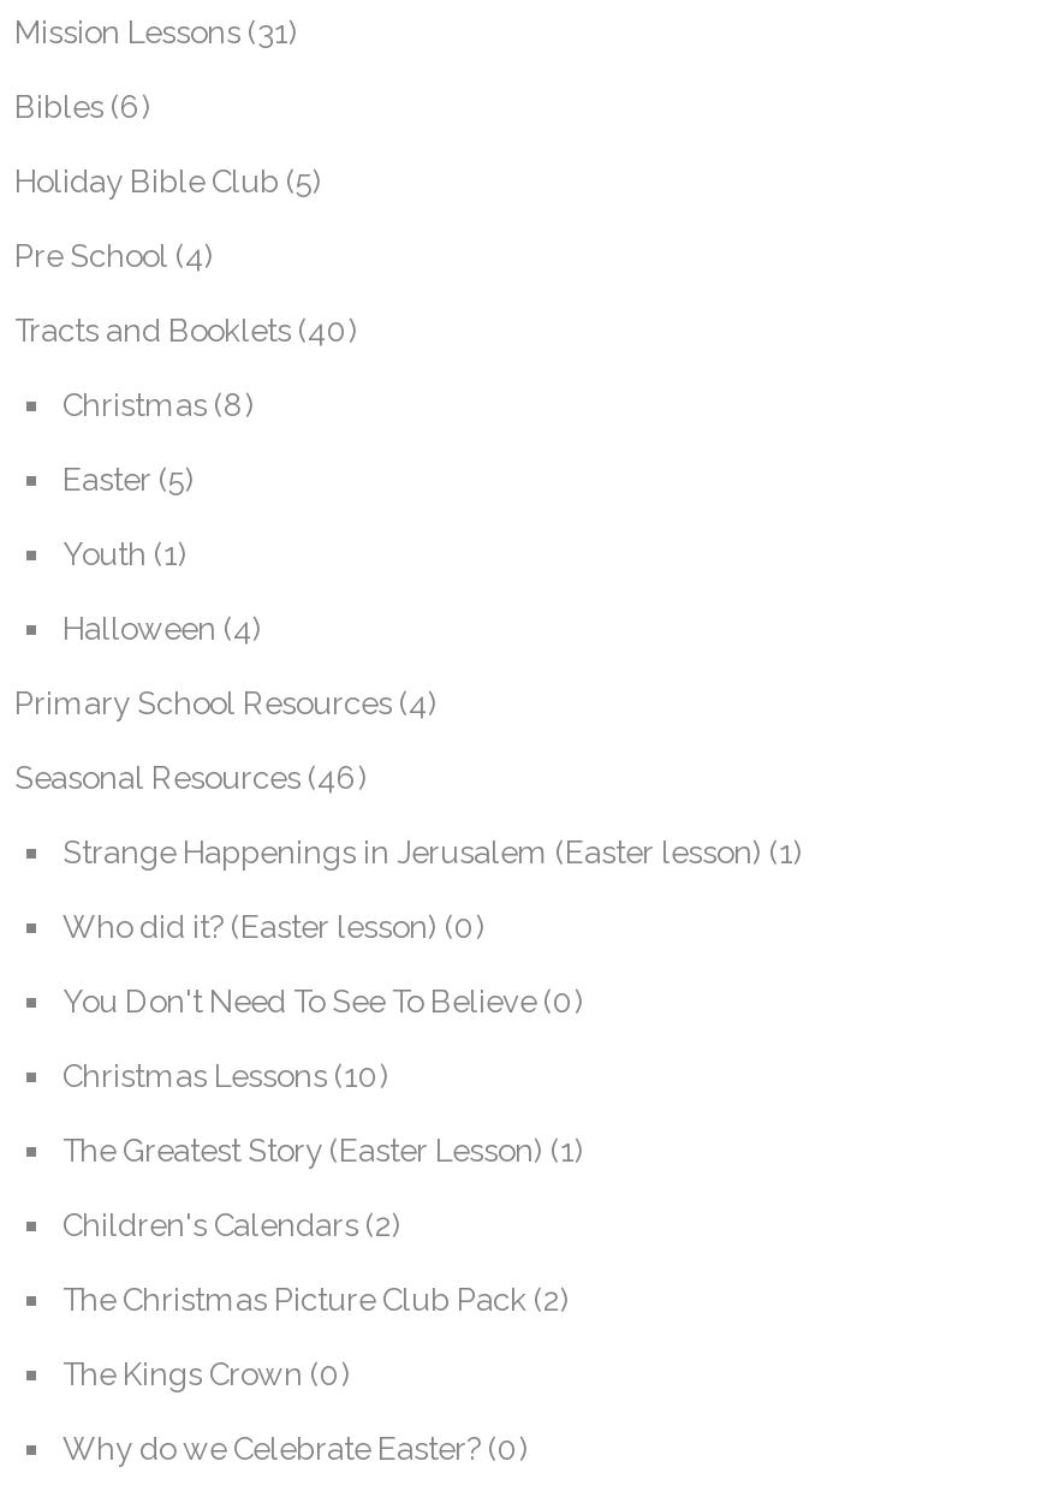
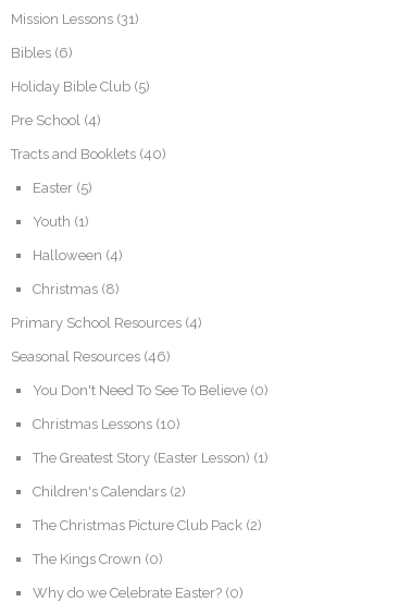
[63,386,255,422] Christmas (8) -> none
none -> [33,281,120,298] Christmas (8)
[63,833,803,944] Strange Happenings in Jerusalem (Easter lesson) (1) | Who did it? (Easter lesson) (0) -> none

